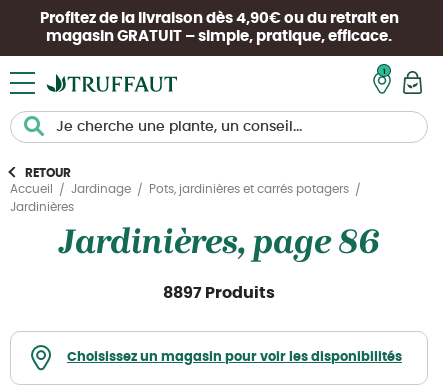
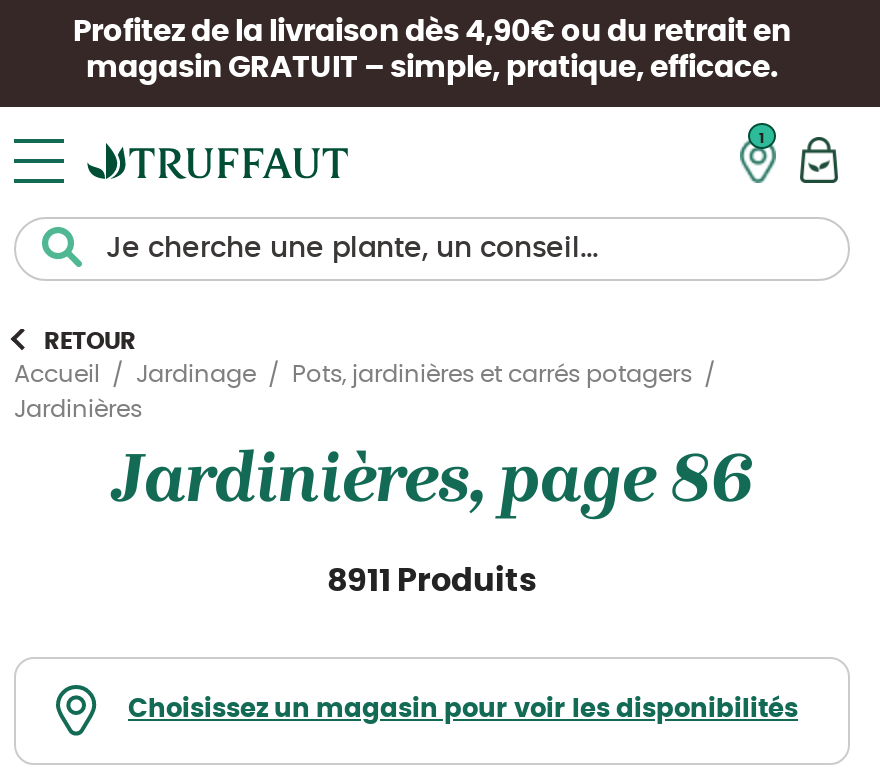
[163,285,275,301] 8897 Produits -> [327,565,537,597] 8911 Produits

